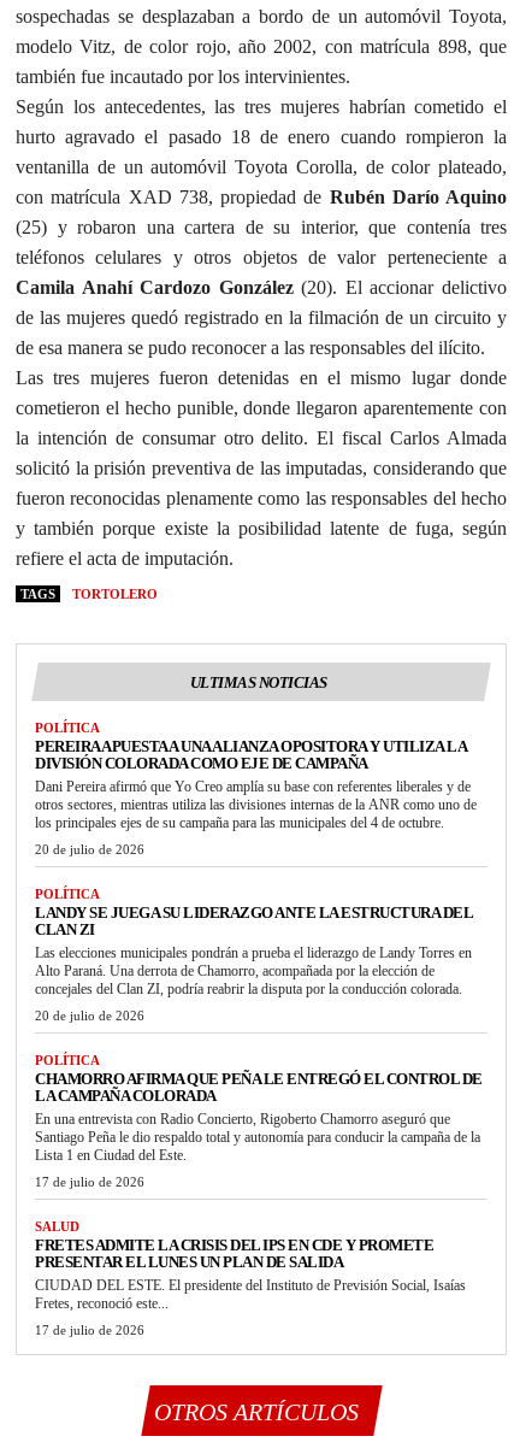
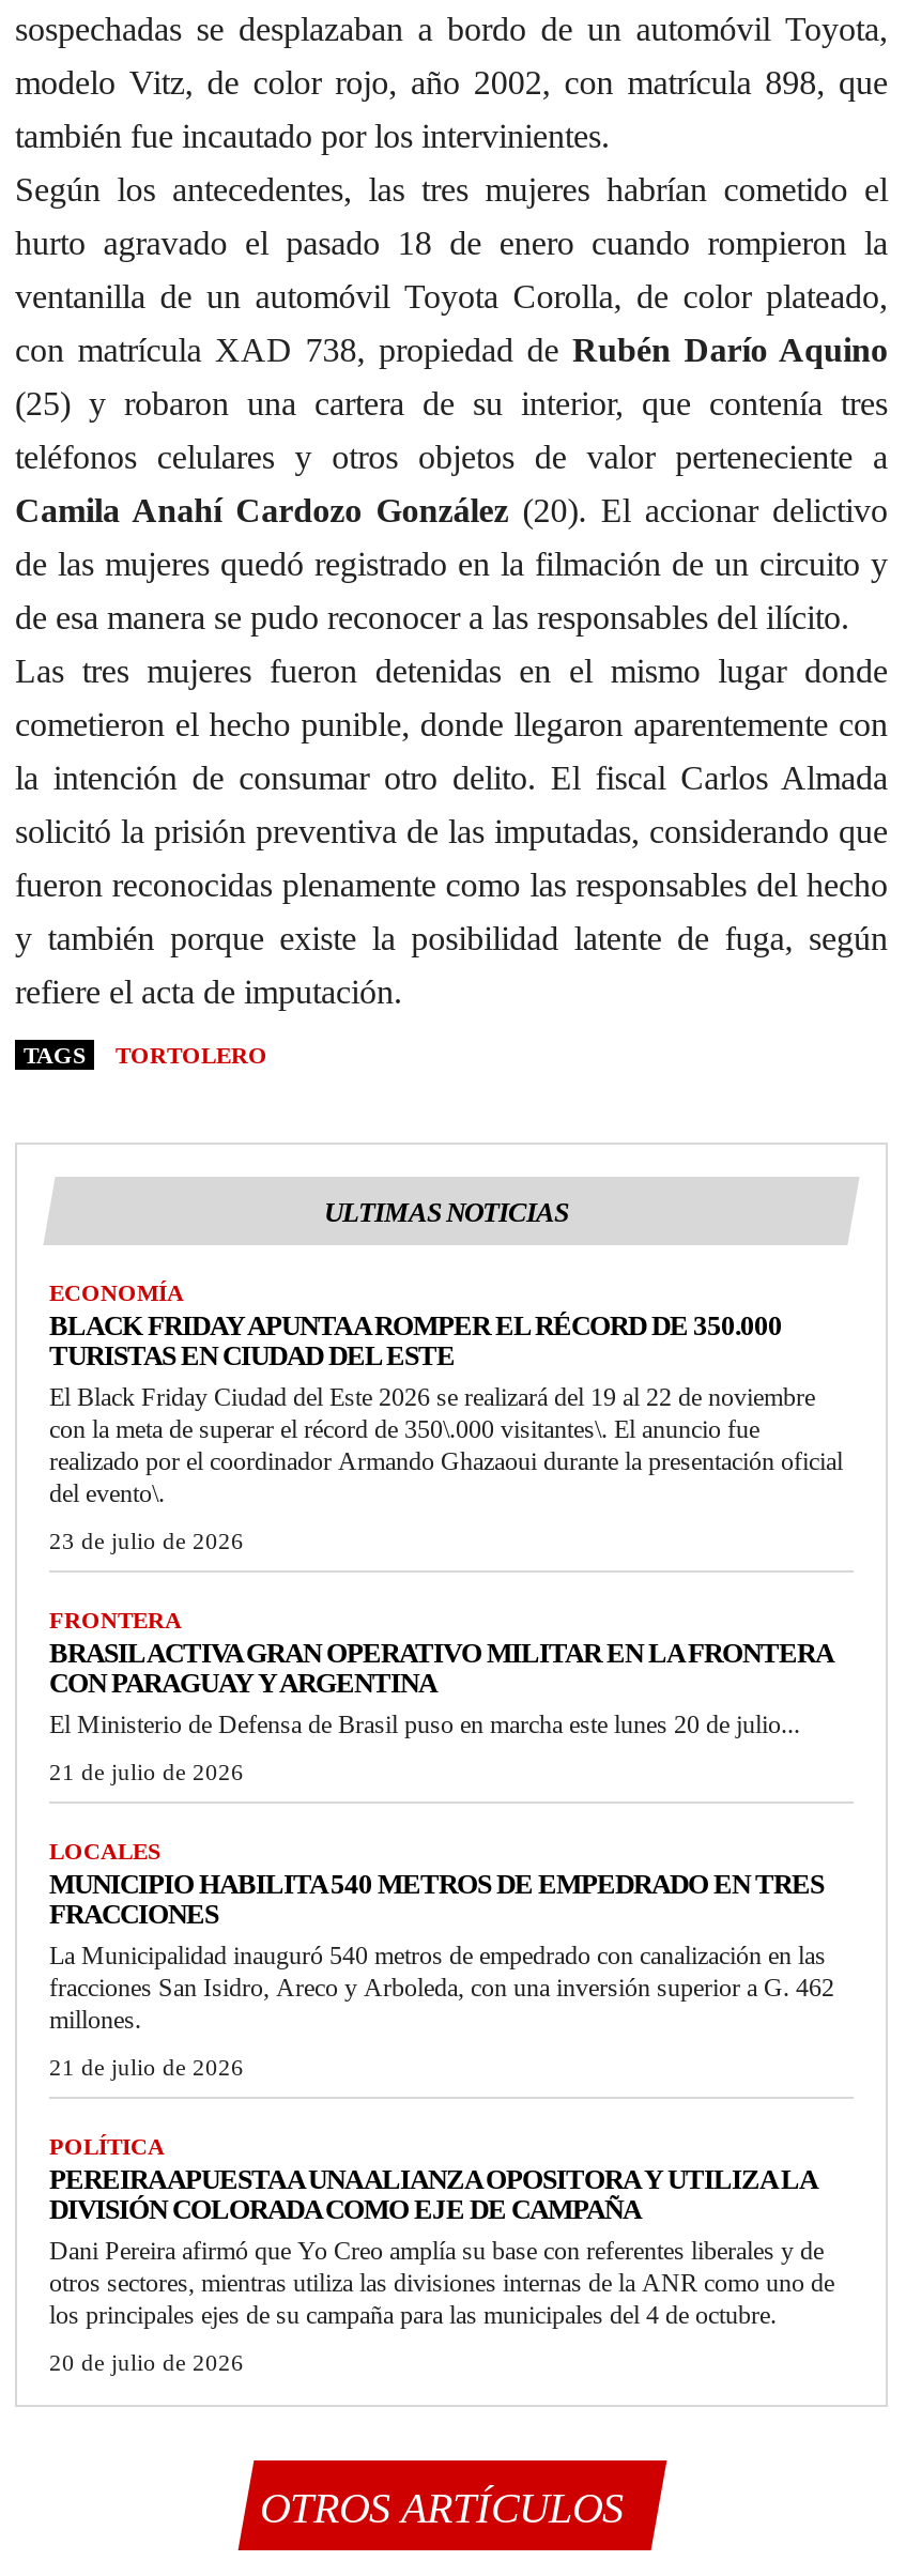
none -> [49,1279,843,2079] ECONOMÍA | BLACK FRIDAY APUNTA A ROMPER EL RÉCORD DE 350.000 | TURISTAS EN CIUDAD DEL ESTE | El Black Friday Ciudad del Este 2026 se realizará del 19 al 22 de noviembre | con la meta de superar el récord de 350\.000 visitantes\. El anuncio fue | realizado por el coordinador Armando Ghazaoui durante la presentación oficial | del evento\. | 23 de julio de 2026 | FRONTERA | BRASIL ACTIVA GRAN OPERATIVO MILITAR EN LA FRONTERA | CON PARAGUAY Y ARGENTINA | El Ministerio de Defensa de Brasil puso en marcha este lunes 20 de julio... | 21 de julio de 2026 | LOCALES | MUNICIPIO HABILITA 540 METROS DE EMPEDRADO EN TRES | FRACCIONES | La Municipalidad inauguró 540 metros de empedrado con canalización en las | fracciones San Isidro, Areco y Arboleda, con una inversión superior a G. 462 | millones. | 21 de julio de 2026
moved [35,720,477,856] -> [49,2132,834,2374]: POLÍTICA | PEREIRA APUESTA A UNA ALIANZA OPOSITORA Y UTILIZA LA | DIVISIÓN COLORADA COMO EJE DE CAMPAÑA | Dani Pereira afirmó que Yo Creo amplía su base con referentes liberales y de | otros sectores, mientras utiliza las divisiones internas de la ANR como uno de | los principales ejes de su campaña para las municipales del 4 de octubre. | 20 de julio de 2026
[35,886,482,1337] POLÍTICA | LANDY SE JUEGA SU LIDERAZGO ANTE LA ESTRUCTURA DEL | CLAN ZI | Las elecciones municipales pondrán a prueba el liderazgo de Landy Torres en | Alto Paraná. Una derrota de Chamorro, acompañada por la elección de | concejales del Clan ZI, podría reabrir la disputa por la conducción colorada. | 20 de julio de 2026 | POLÍTICA | CHAMORRO AFIRMA QUE PEÑA LE ENTREGÓ EL CONTROL DE | LA CAMPAÑA COLORADA | En una entrevista con Radio Concierto, Rigoberto Chamorro aseguró que | Santiago Peña le dio respaldo total y autonomía para conducir la campaña de la | Lista 1 en Ciudad del Este. | 17 de julio de 2026 | SALUD | FRETES ADMITE LA CRISIS DEL IPS EN CDE Y PROMETE | PRESENTAR EL LUNES UN PLAN DE SALIDA | CIUDAD DEL ESTE. El presidente del Instituto de Previsión Social, Isaías | Fretes, reconoció este... | 17 de julio de 2026 -> none

